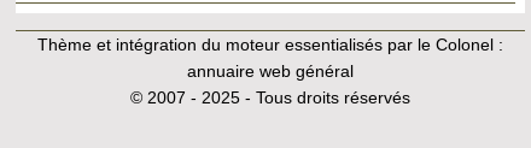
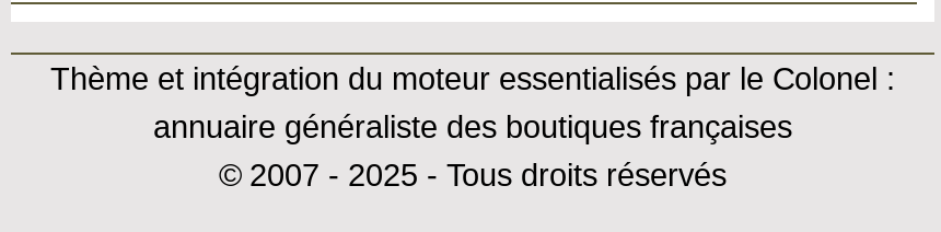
[187,61,354,81] annuaire web général -> [153,110,792,145] annuaire généraliste des boutiques françaises

